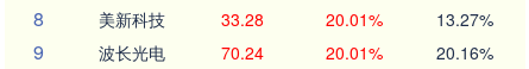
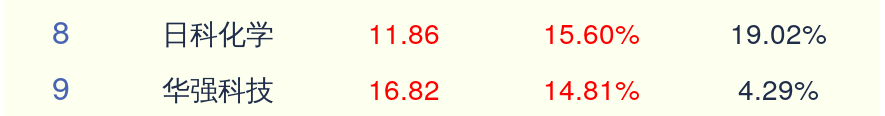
[99,7,493,31] 美新科技 | 33.28 | 20.01% | 13.27% -> [162,12,826,52] 日科化学 | 11.86 | 15.60% | 19.02%
[99,40,493,64] 波长光电 | 70.24 | 20.01% | 20.16% -> [162,68,818,108] 华强科技 | 16.82 | 14.81% | 4.29%

